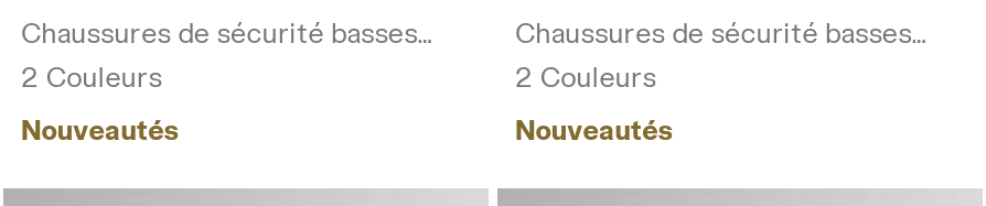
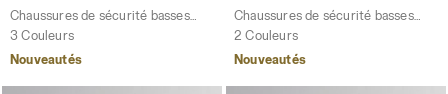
[21,59,162,90] 2 Couleurs -> [10,27,74,41] 3 Couleurs

